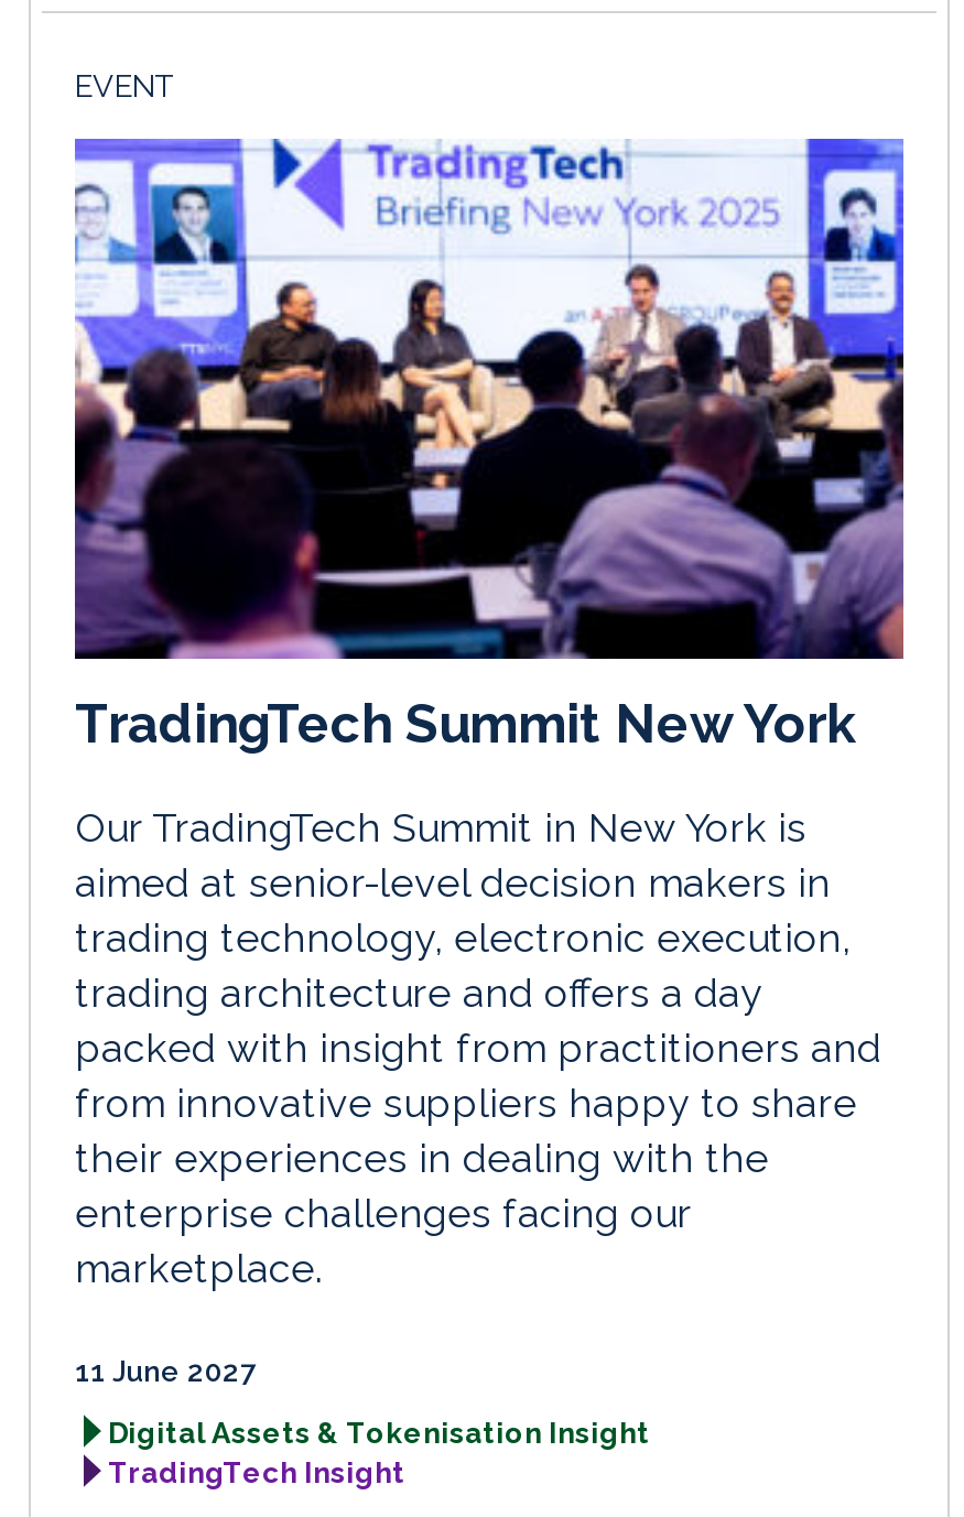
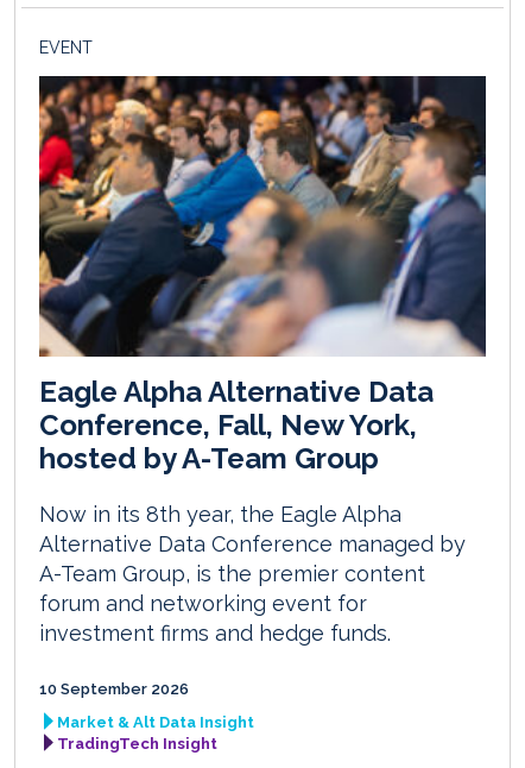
[73,137,906,756] [image] | TradingTech Summit New York -> [38,75,487,476] [image] | Eagle Alpha Alternative Data | Conference, Fall, New York, | hosted by A-Team Group
[75,805,881,1292] Our TradingTech Summit in New York is | aimed at senior-level decision makers in | trading technology, electronic execution, | trading architecture and offers a day | packed with insight from practitioners and | from innovative suppliers happy to share | their experiences in dealing with the | enterprise challenges facing our | marketplace. -> [39,502,466,646] Now in its 8th year, the Eagle Alpha | Alternative Data Conference managed by | A-Team Group, is the premier content | forum and networking event for | investment firms and hedge funds.
[75,1355,256,1389] 11 June 2027 -> [39,680,189,698] 10 September 2026
[108,1417,650,1450] Digital Assets & Tokenisation Insight -> [57,714,254,731] Market & Alt Data Insight

